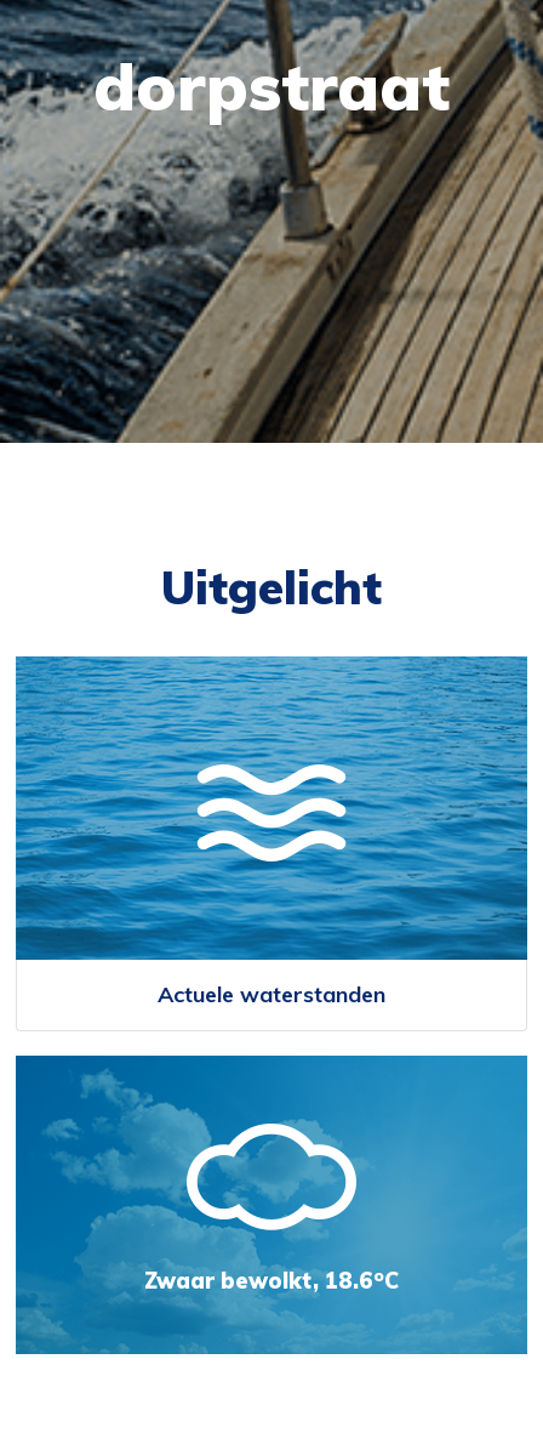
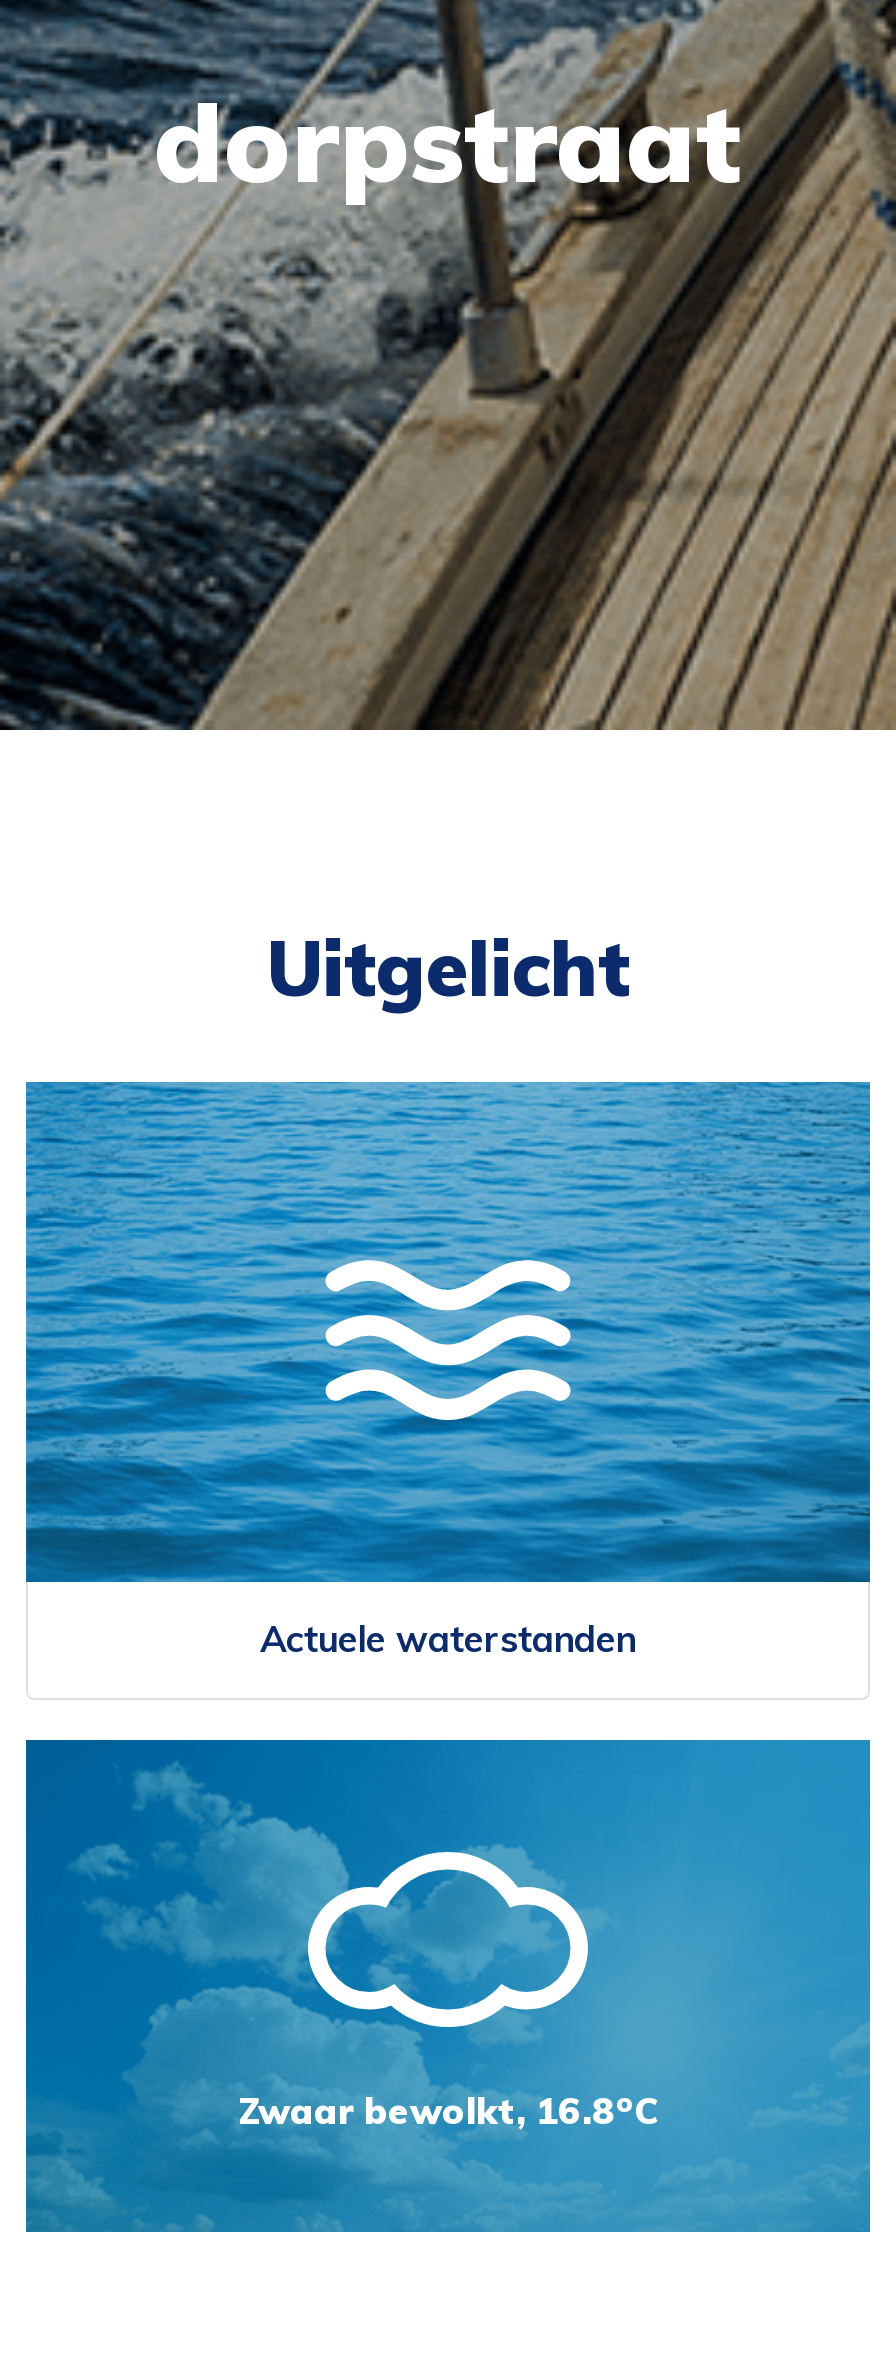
[144,1264,399,1295] Zwaar bewolkt, 18.6oC -> [238,2083,658,2135] Zwaar bewolkt, 16.8oC

